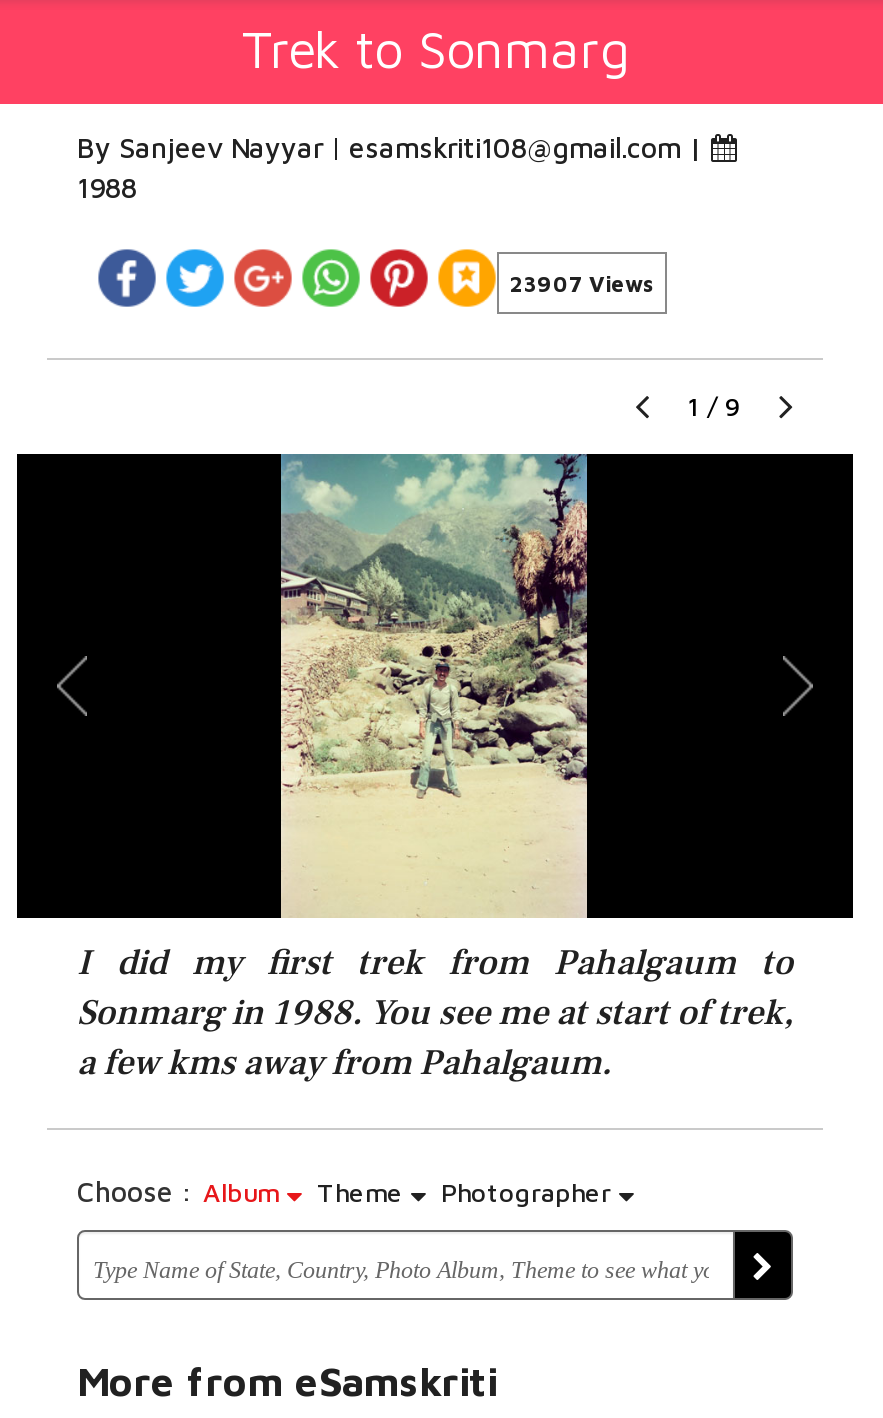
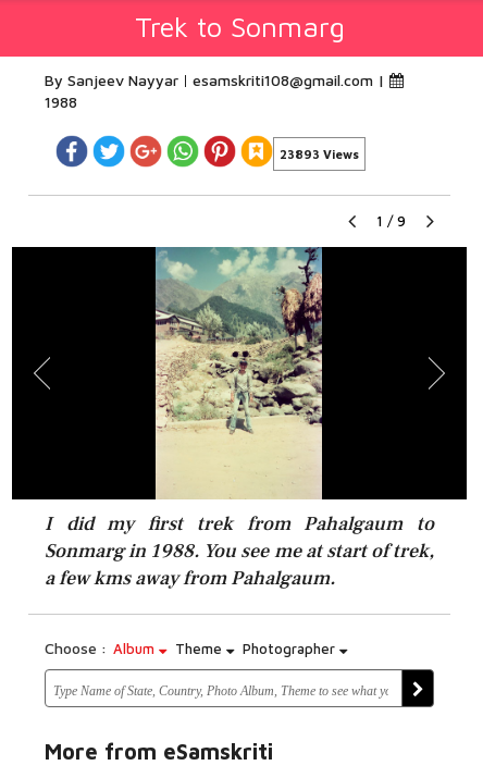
[509,270,655,296] 23907 Views -> [280,147,359,161] 23893 Views

